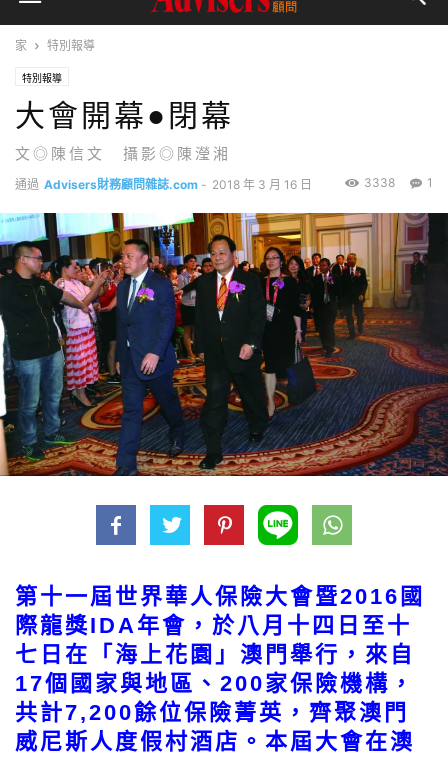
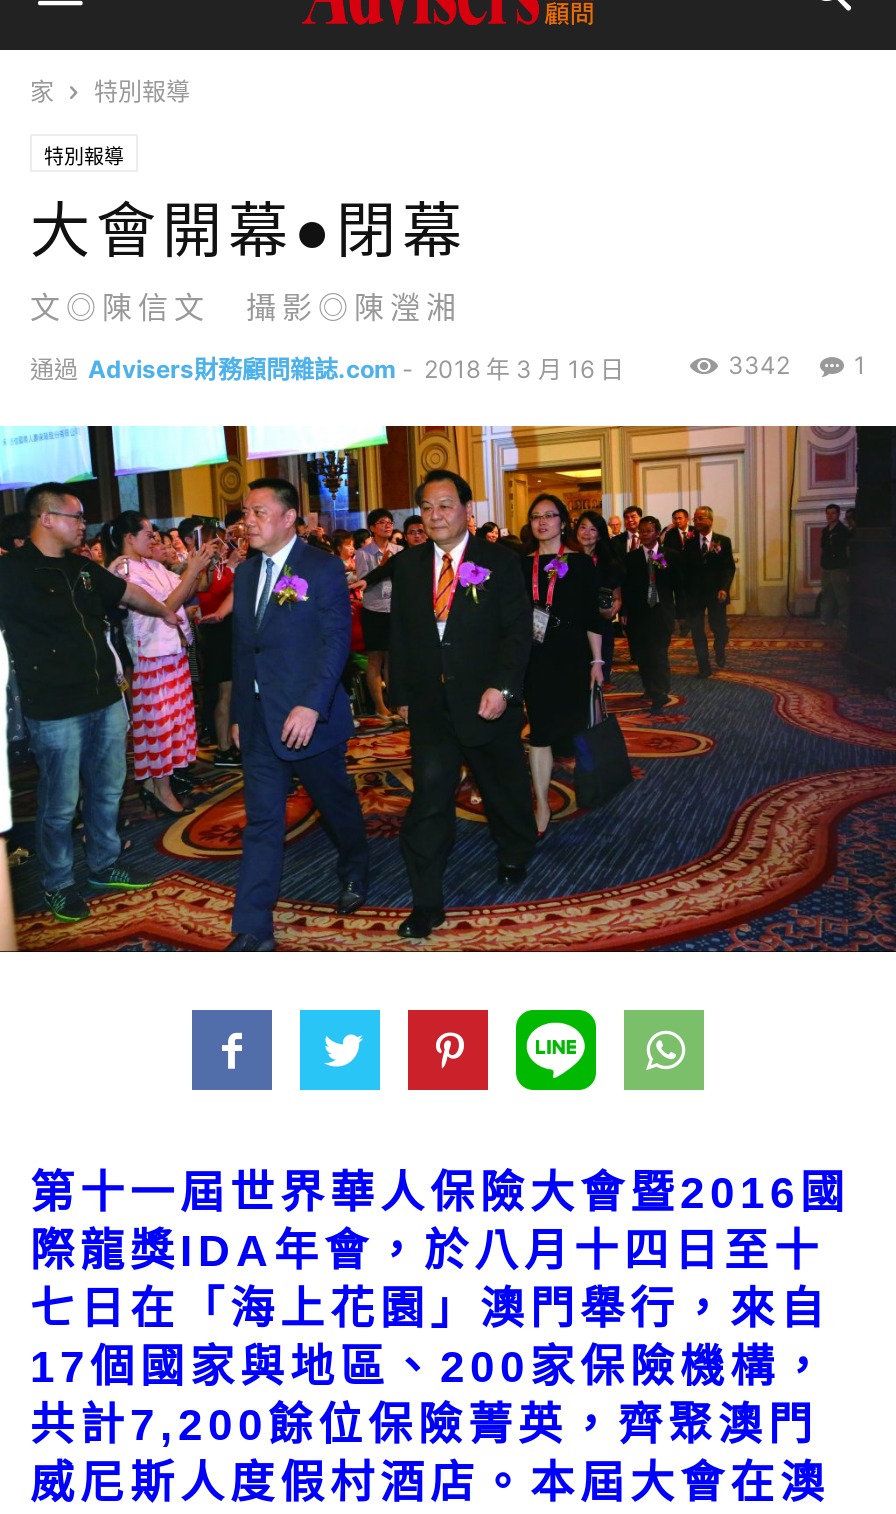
[364,175,395,190] 3338 -> [728,350,790,380] 3342

